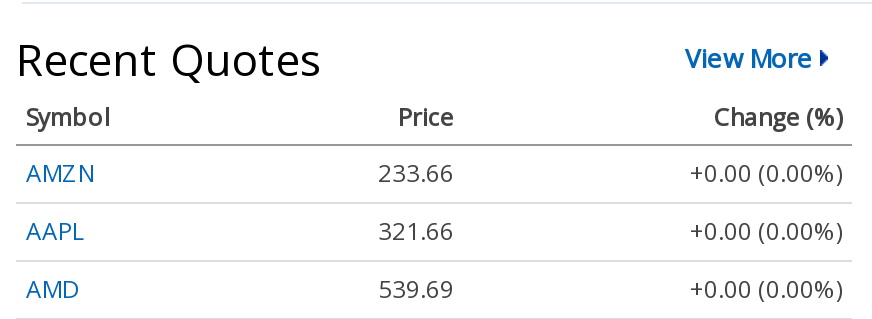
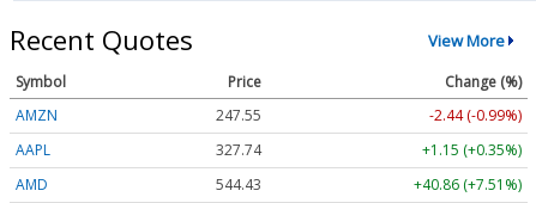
[378,156,454,190] 233.66 -> [216,105,261,126] 247.55
[690,156,842,190] +0.00 (0.00%) -> [429,105,522,126] -2.44 (-0.99%)
[378,214,454,248] 321.66 -> [216,140,261,160] 327.74
[690,214,842,248] +0.00 (0.00%) -> [422,140,522,160] +1.15 (+0.35%)
[378,272,454,306] 539.69 -> [216,175,261,195] 544.43
[690,272,842,306] +0.00 (0.00%) -> [414,175,522,195] +40.86 (+7.51%)

